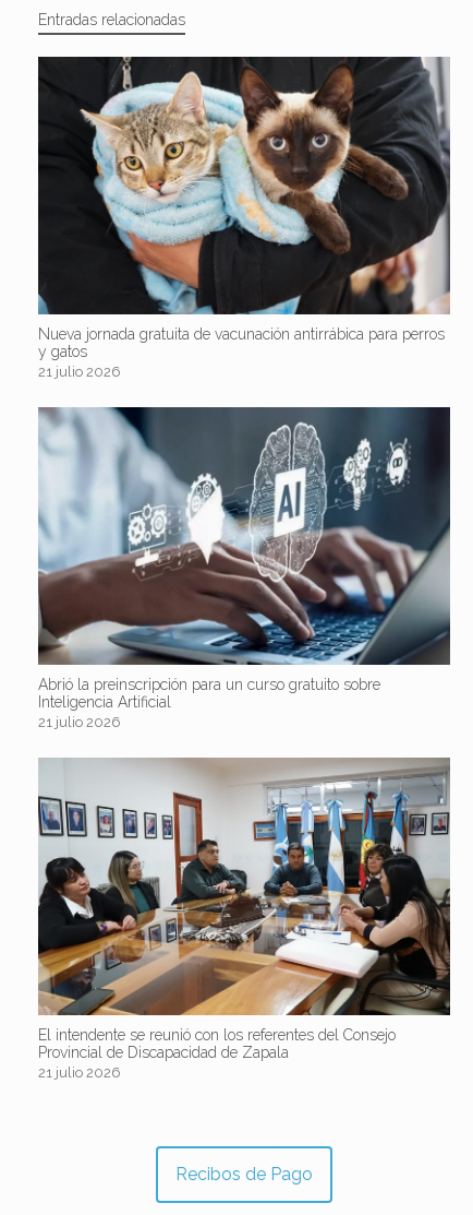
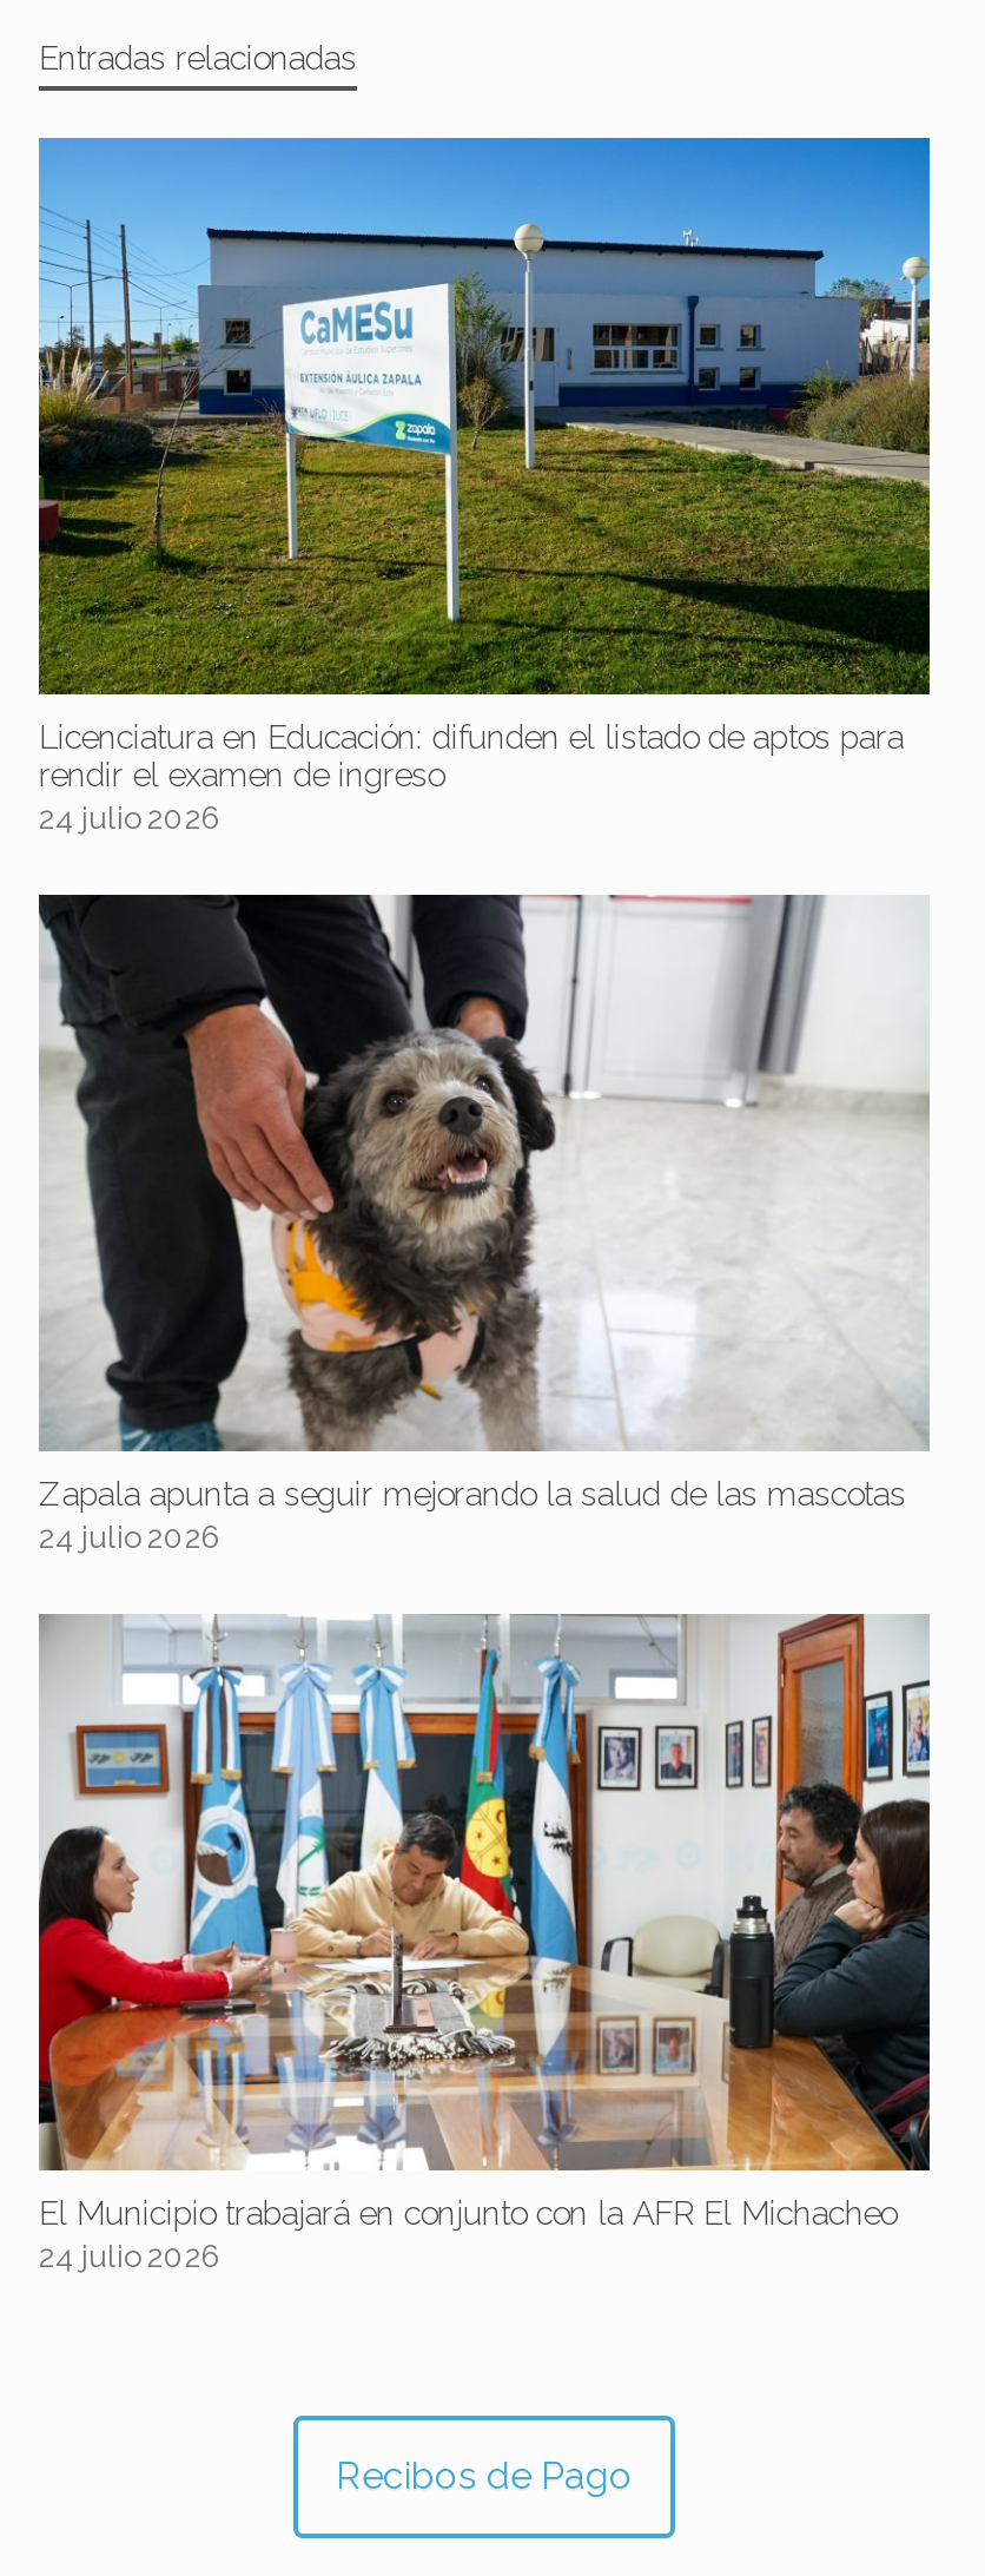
[37,56,451,380] [image] | Nueva jornada gratuita de vacunación antirrábica para perros | y gatos | 21 julio 2026 -> [37,134,930,837] [image] | Licenciatura en Educación: difunden el listado de aptos para | rendir el examen de ingreso | 24 julio 2026
[38,406,451,730] [image] | Abrió la preinscripción para un curso gratuito sobre | Inteligencia Artificial | 21 julio 2026 -> [39,891,930,1556] [image] | Zapala apunta a seguir mejorando la salud de las mascotas | 24 julio 2026
[37,757,450,1081] [image] | El intendente se reunió con los referentes del Consejo | Provincial de Discapacidad de Zapala | 21 julio 2026 -> [37,1610,930,2275] [image] | El Municipio trabajará en conjunto con la AFR El Michacheo | 24 julio 2026

